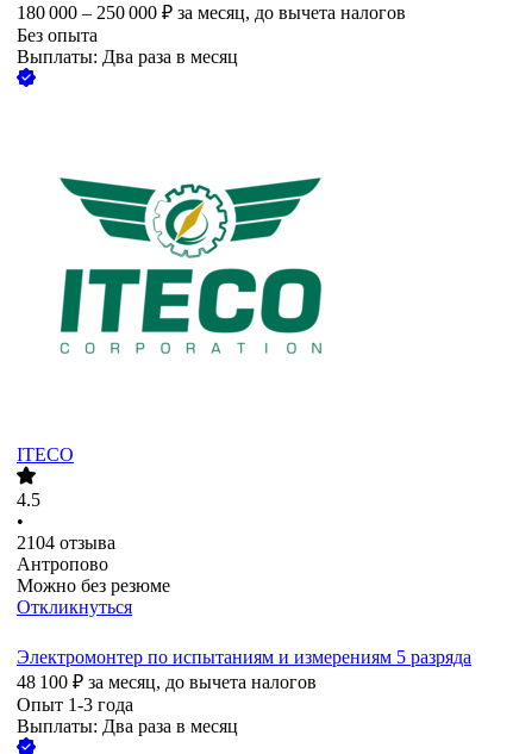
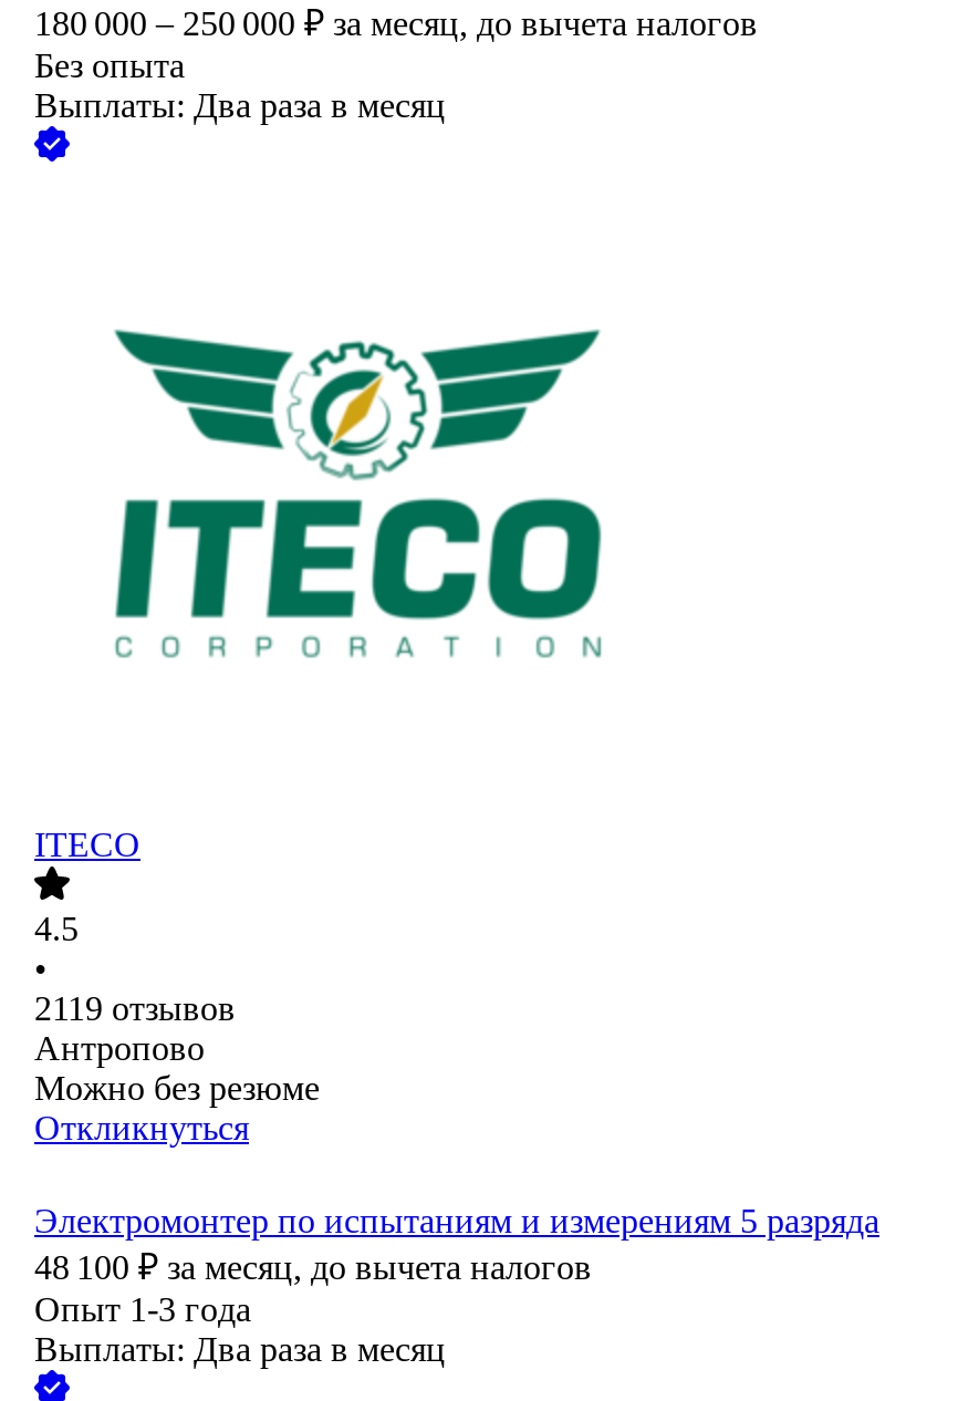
[17,533,115,553] 2104 отзыва -> [34,990,236,1028] 2119 отзывов

